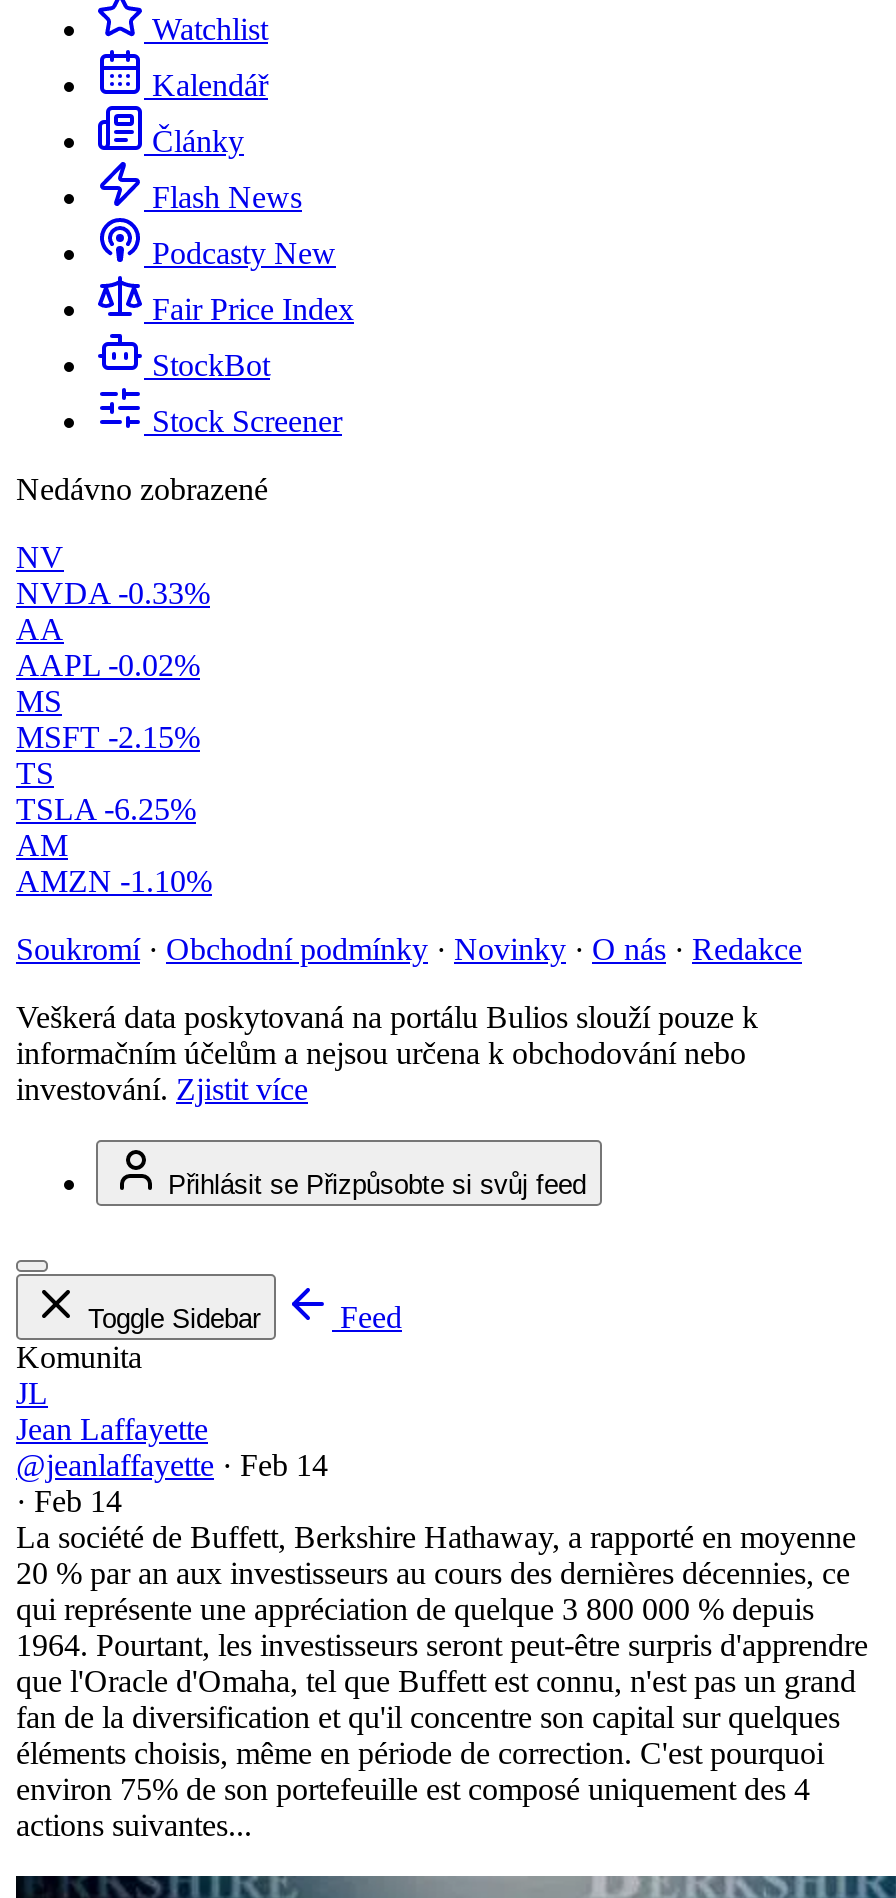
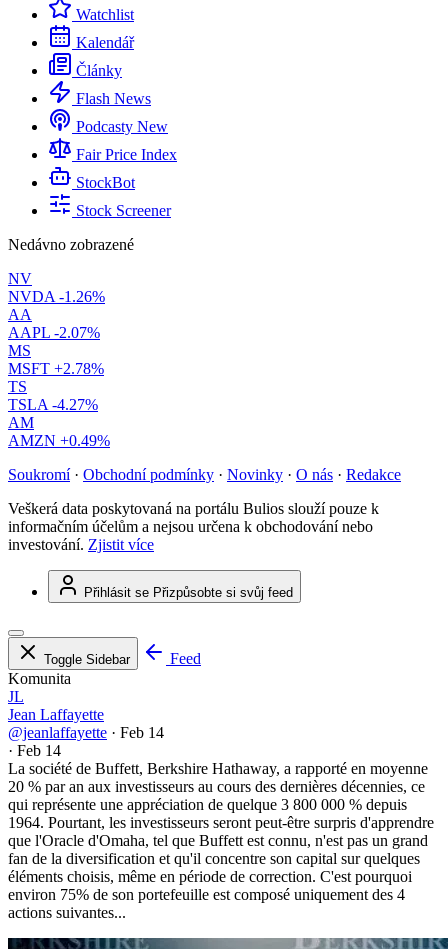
[16,576,210,610] NVDA -0.33% -> [8,288,105,305] NVDA -1.26%
[16,648,200,682] AAPL -0.02% -> [8,324,100,341] AAPL -2.07%
[16,720,200,754] MSFT -2.15% -> [8,360,104,377] MSFT +2.78%
[16,792,196,826] TSLA -6.25% -> [8,396,98,413] TSLA -4.27%
[16,864,212,898] AMZN -1.10% -> [8,432,110,449] AMZN +0.49%

